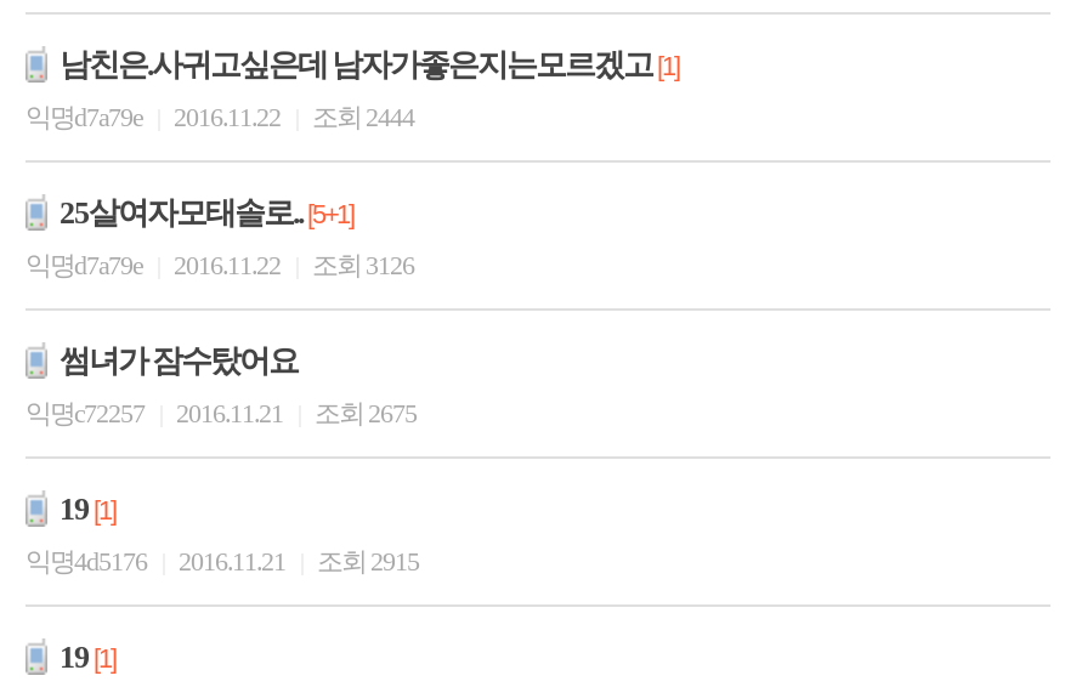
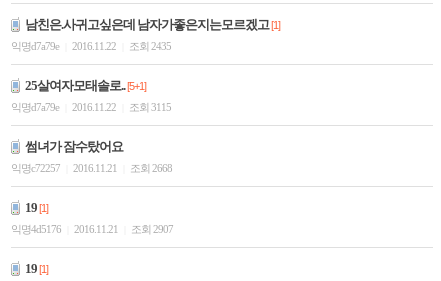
[26,102,414,131] 익명d7a79e 2016.11.22 조회 2444 -> [11,40,171,52] 익명d7a79e 2016.11.22 조회 2435
[26,250,414,279] 익명d7a79e 2016.11.22 조회 3126 -> [11,101,171,113] 익명d7a79e 2016.11.22 조회 3115
[310,398,417,427] 조회 2675 -> [128,162,172,174] 조회 2668
[26,546,419,575] 익명4d5176 2016.11.21 조회 2915 -> [11,223,173,235] 익명4d5176 2016.11.21 조회 2907

